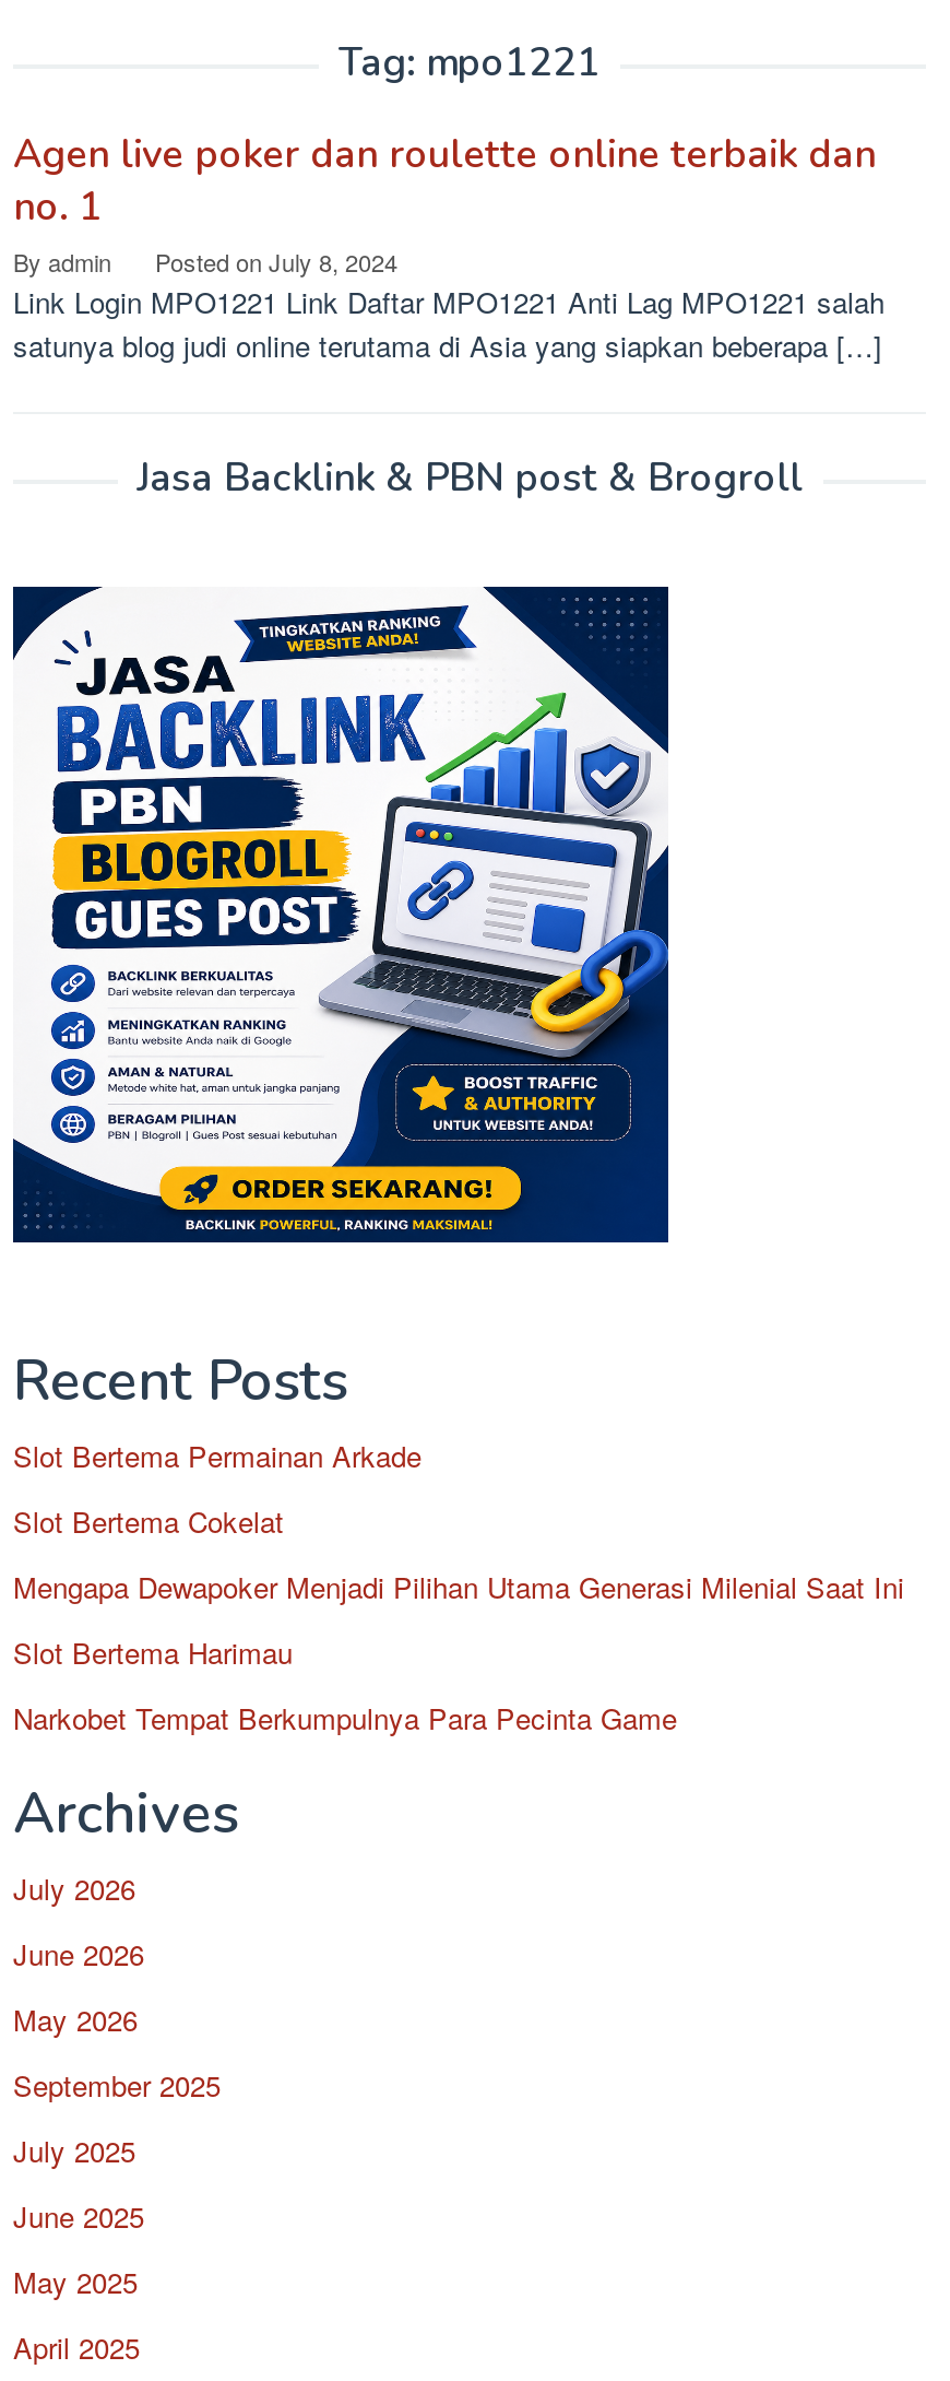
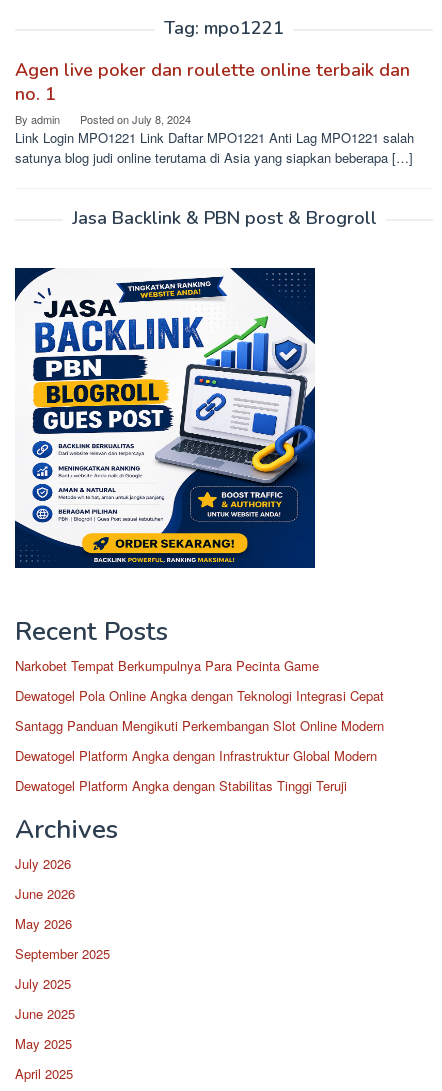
[13,1435,904,1673] Slot Bertema Permainan Arkade | Slot Bertema Cokelat | Mengapa Dewapoker Menjadi Pilihan Utama Generasi Milenial Saat Ini | Slot Bertema Harimau -> none
moved [13,1697,677,1738] -> [15,656,319,675]: Narkobet Tempat Berkumpulnya Para Pecinta Game
none -> [15,686,384,795] Dewatogel Pola Online Angka dengan Teknologi Integrasi Cepat | Santagg Panduan Mengikuti Perkembangan Slot Online Modern | Dewatogel Platform Angka dengan Infrastruktur Global Modern | Dewatogel Platform Angka dengan Stabilitas Tinggi Teruji

